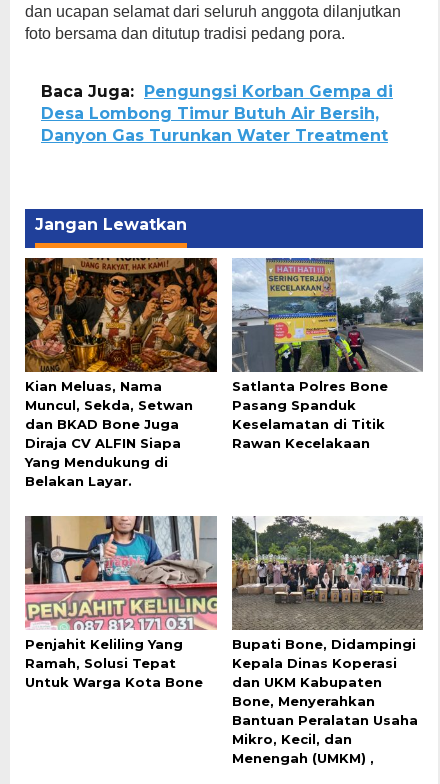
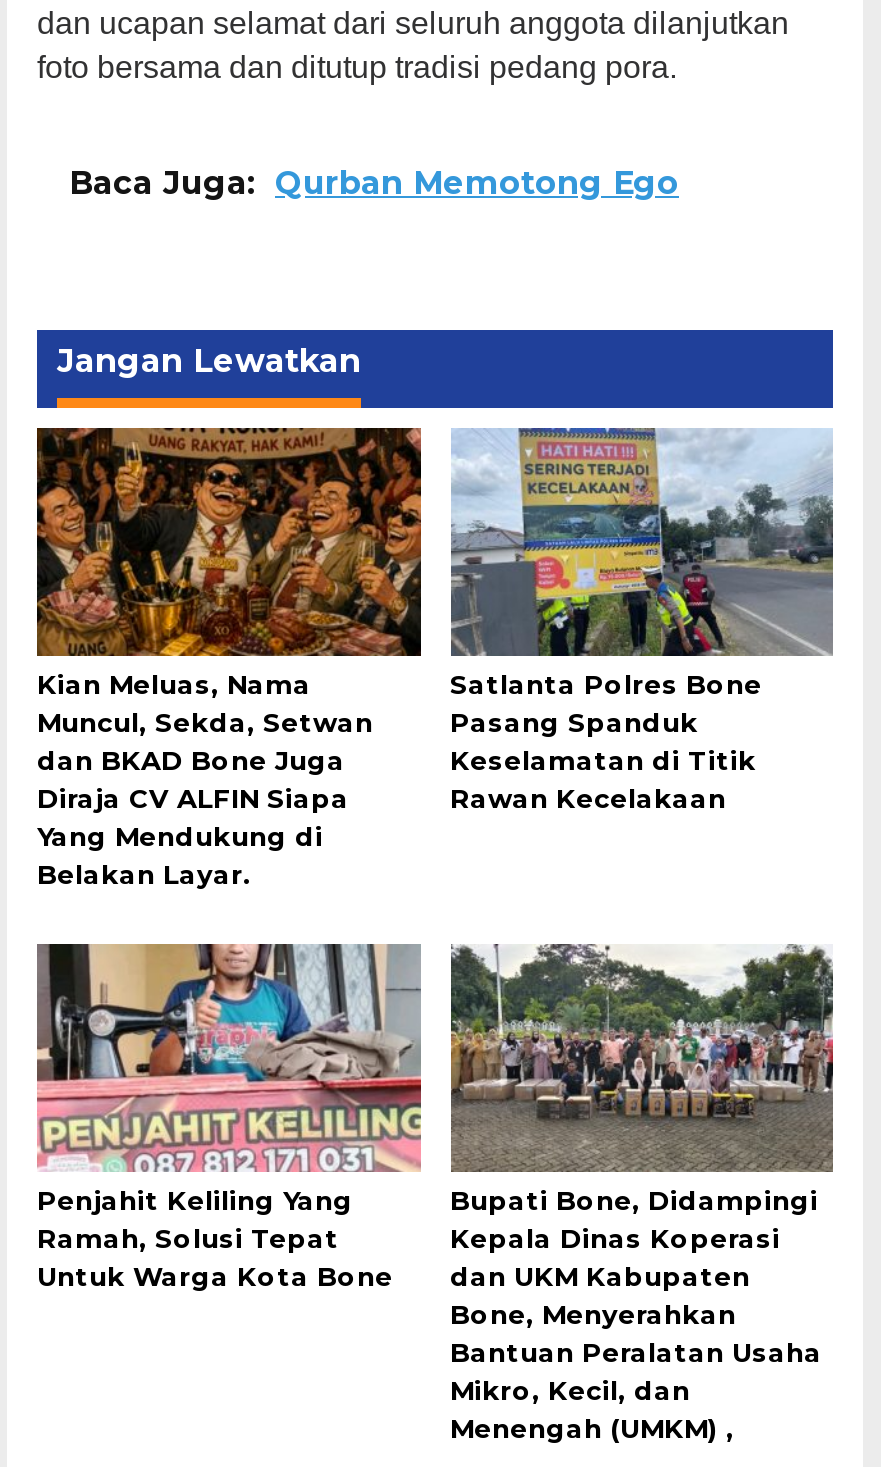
[41,82,393,145] Baca Juga: Pengungsi Korban Gempa di | Desa Lombong Timur Butuh Air Bersih, | Danyon Gas Turunkan Water Treatment -> [69,165,679,203] Baca Juga: Qurban Memotong Ego

